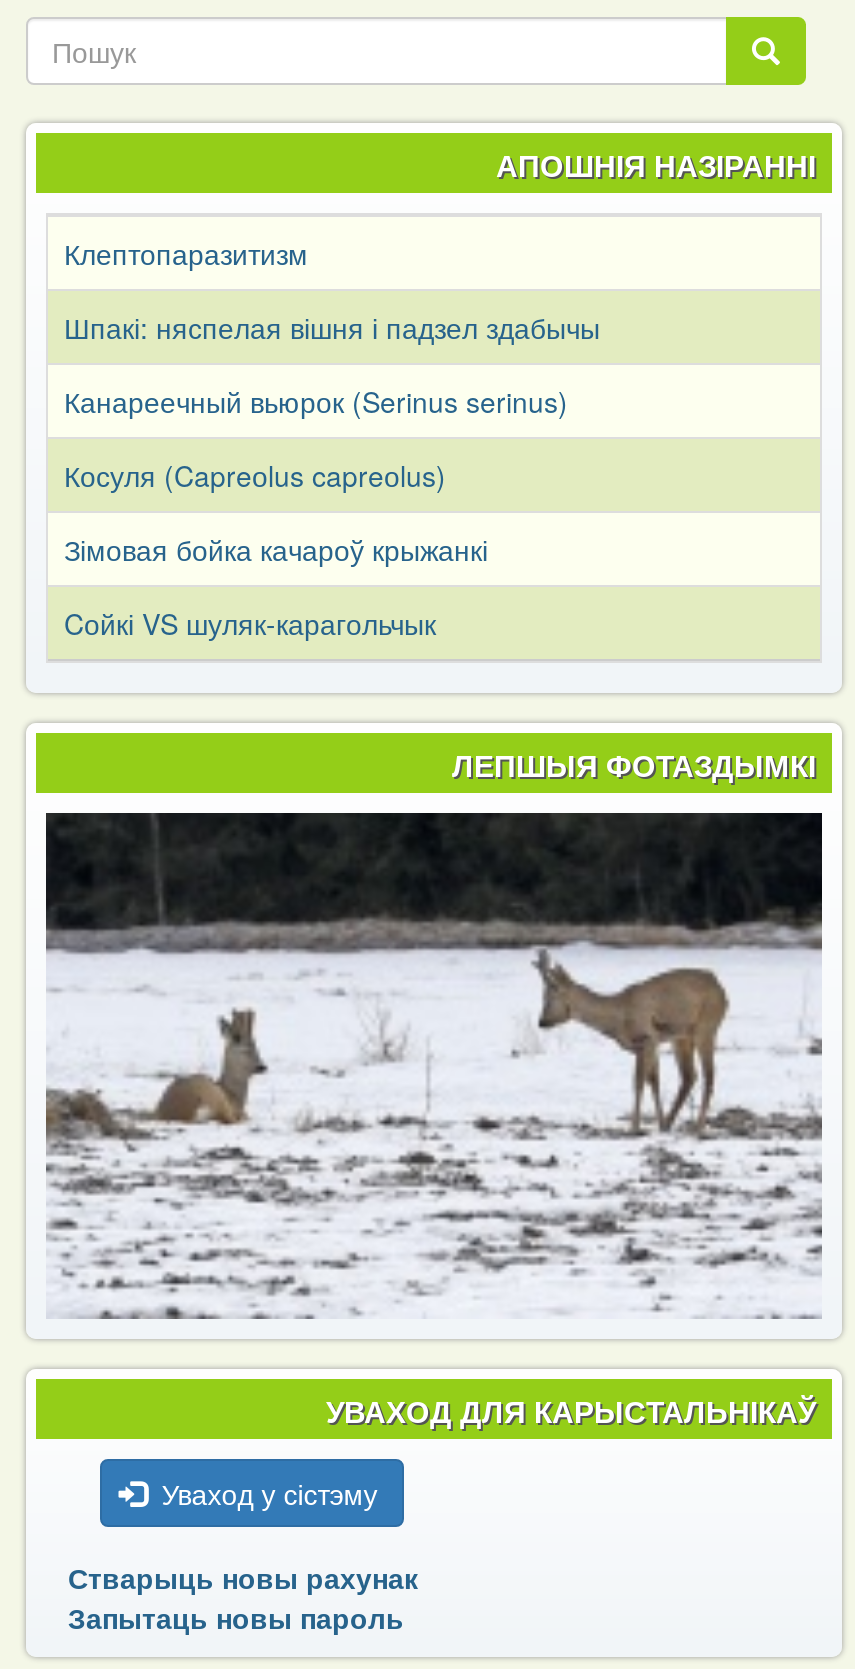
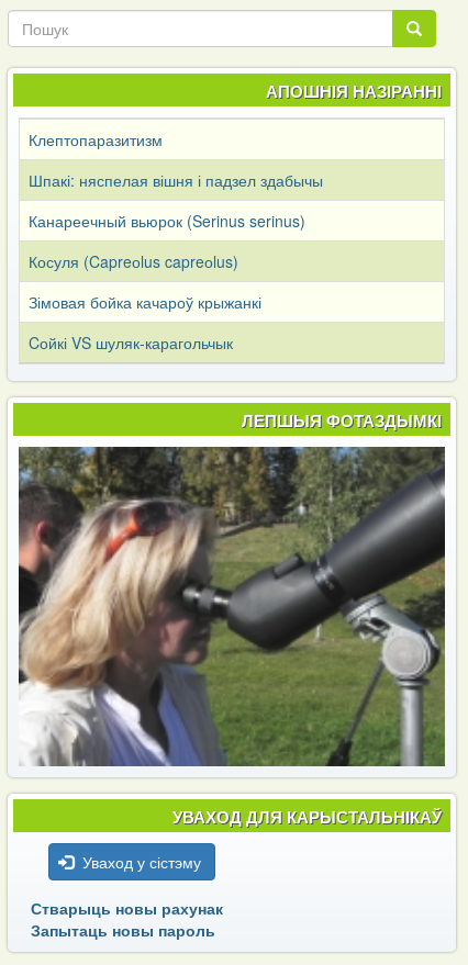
[46,811,822,1319] [image] -> [18,446,446,767] [image]

